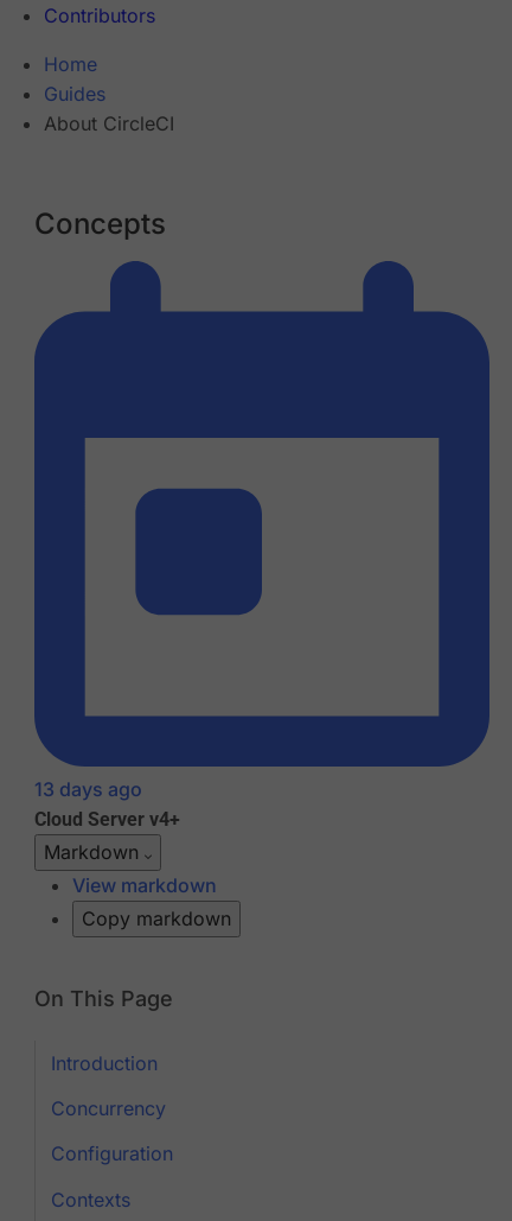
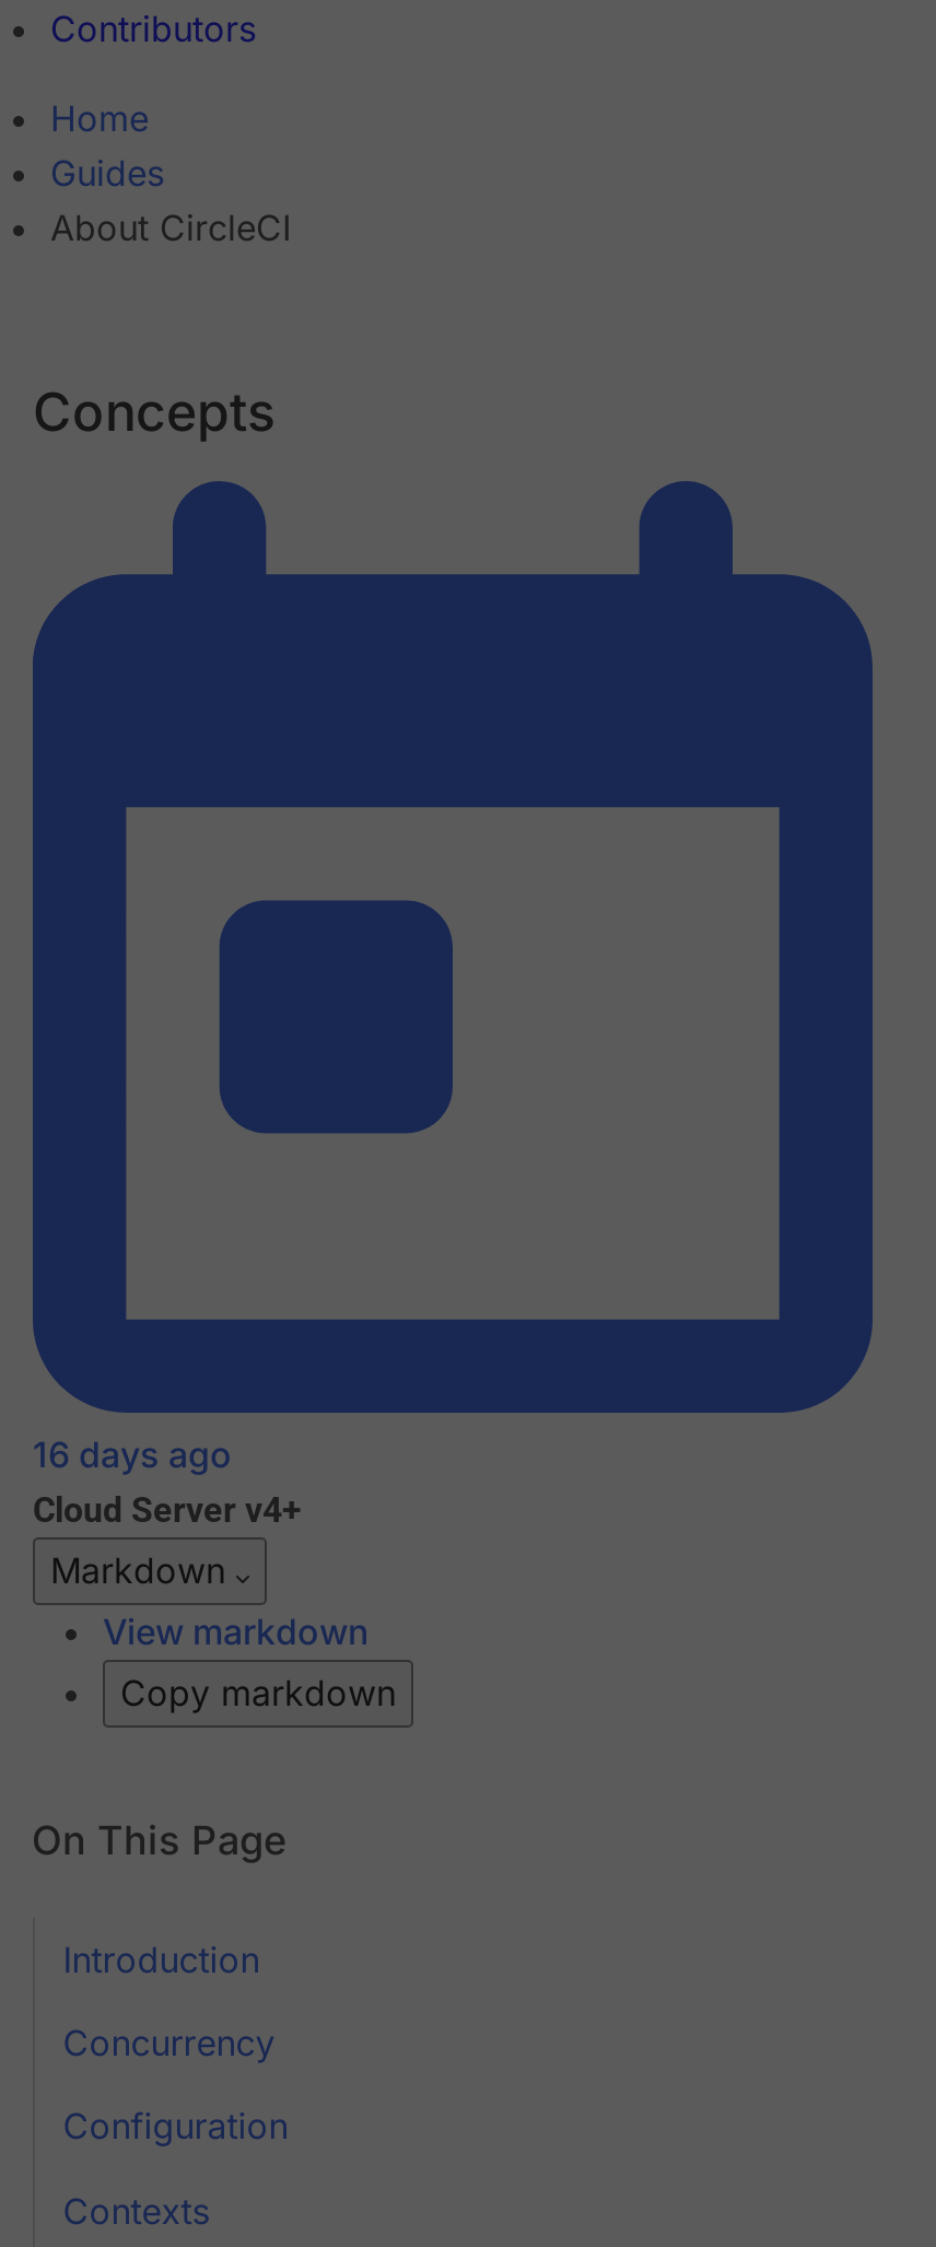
[34,778,142,802] 13 days ago -> [33,1433,232,1477] 16 days ago

